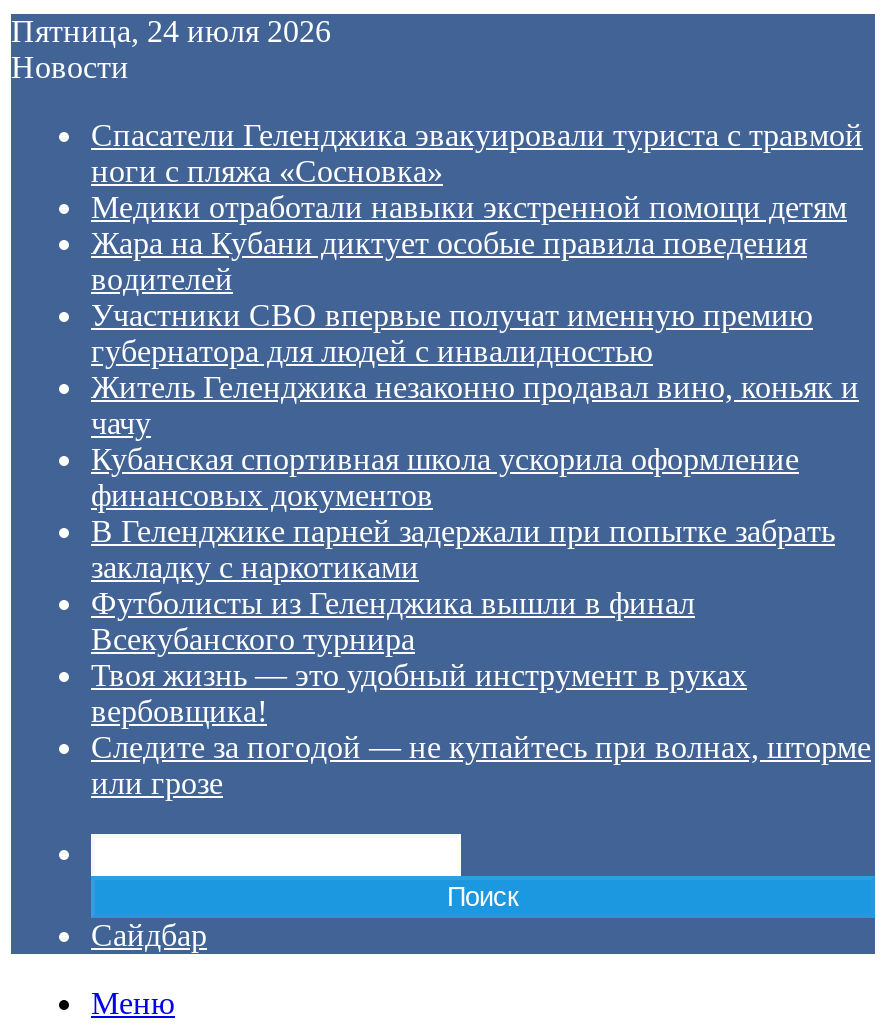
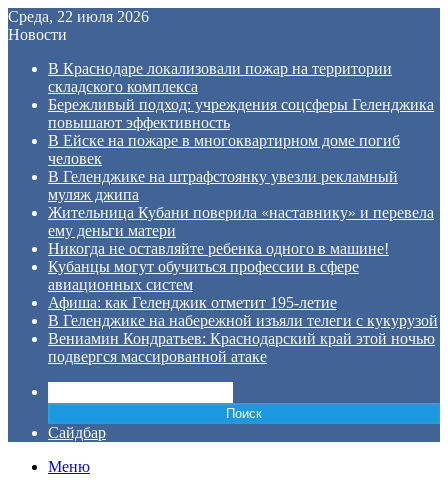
[11,14,331,48] Пятница, 24 июля 2026 -> [8,8,149,25] Среда, 22 июля 2026
[91,118,871,800] Спасатели Геленджика эвакуировали туриста с травмой | ноги с пляжа «Сосновка» | Медики отработали навыки экстренной помощи детям | Жара на Кубани диктует особые правила поведения | водителей | Участники СВО впервые получат именную премию | губернатора для людей с инвалидностью | Житель Геленджика незаконно продавал вино, коньяк и | чачу | Кубанская спортивная школа ускорила оформление | финансовых документов | В Геленджике парней задержали при попытке забрать | закладку с наркотиками | Футболисты из Геленджика вышли в финал | Всекубанского турнира | Твоя жизнь — это удобный инструмент в руках | вербовщика! | Следите за погодой — не купайтесь при волнах, шторме | или грозе -> [48,60,438,365] В Краснодаре локализовали пожар на территории | складского комплекса | Бережливый подход: учреждения соцсферы Геленджика | повышают эффективность | В Ейске на пожаре в многоквартирном доме погиб | человек | В Геленджике на штрафстоянку увезли рекламный | муляж джипа | Жительница Кубани поверила «наставнику» и перевела | ему деньги матери | Никогда не оставляйте ребенка одного в машине! | Кубанцы могут обучиться профессии в сфере | авиационных систем | Афиша: как Геленджик отметит 195-летие | В Геленджике на набережной изъяли телеги с кукурузой | Вениамин Кондратьев: Краснодарский край этой ночью | подвергся массированной атаке

